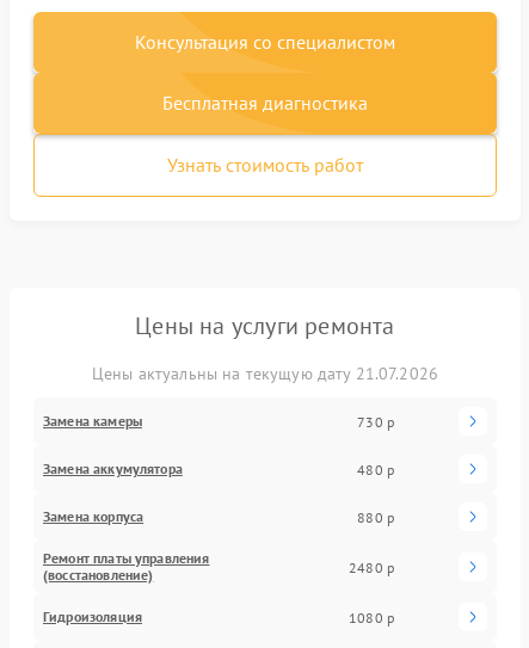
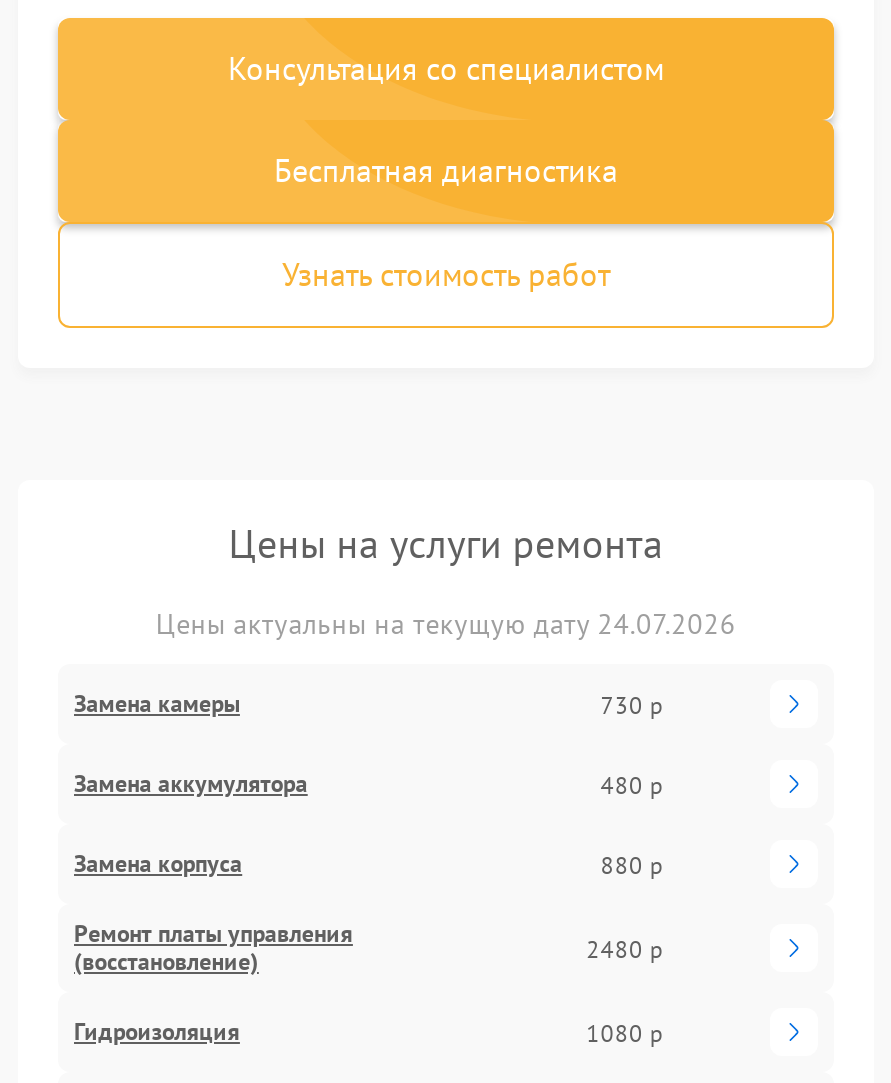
[92,363,438,384] Цены актуальны на текущую дату 21.07.2026 -> [156,606,736,642] Цены актуальны на текущую дату 24.07.2026

